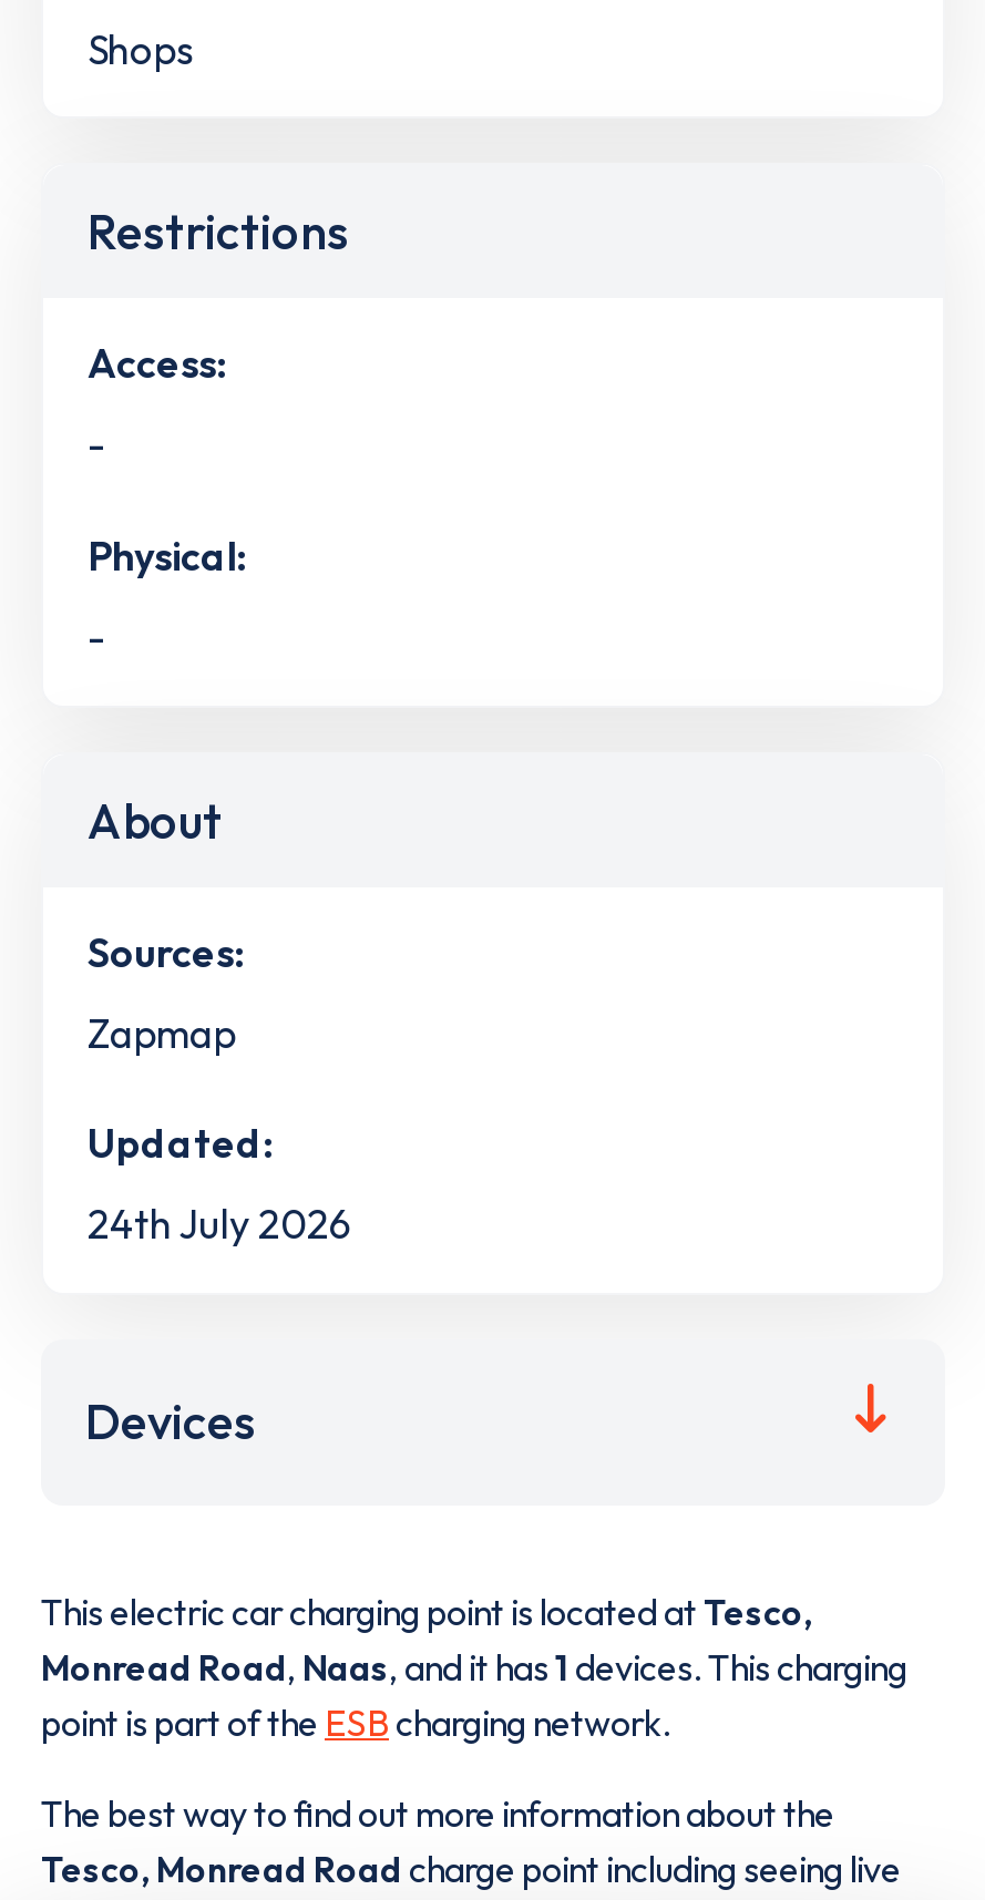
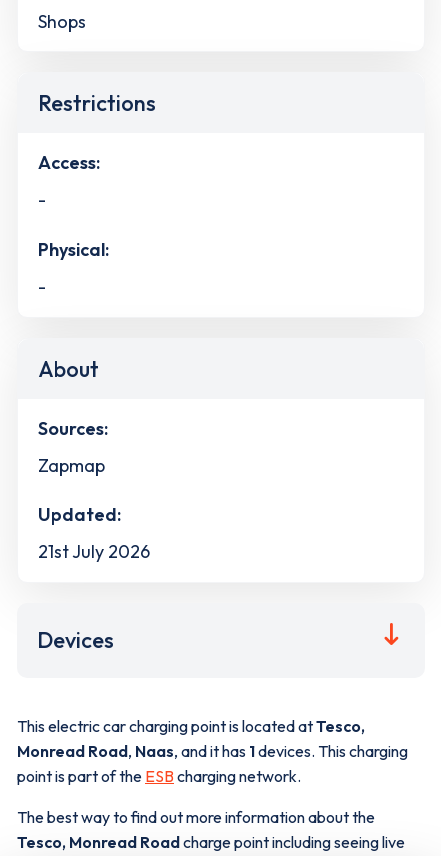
[88,1200,351,1251] 24th July 2026 -> [38,540,150,563] 21st July 2026

